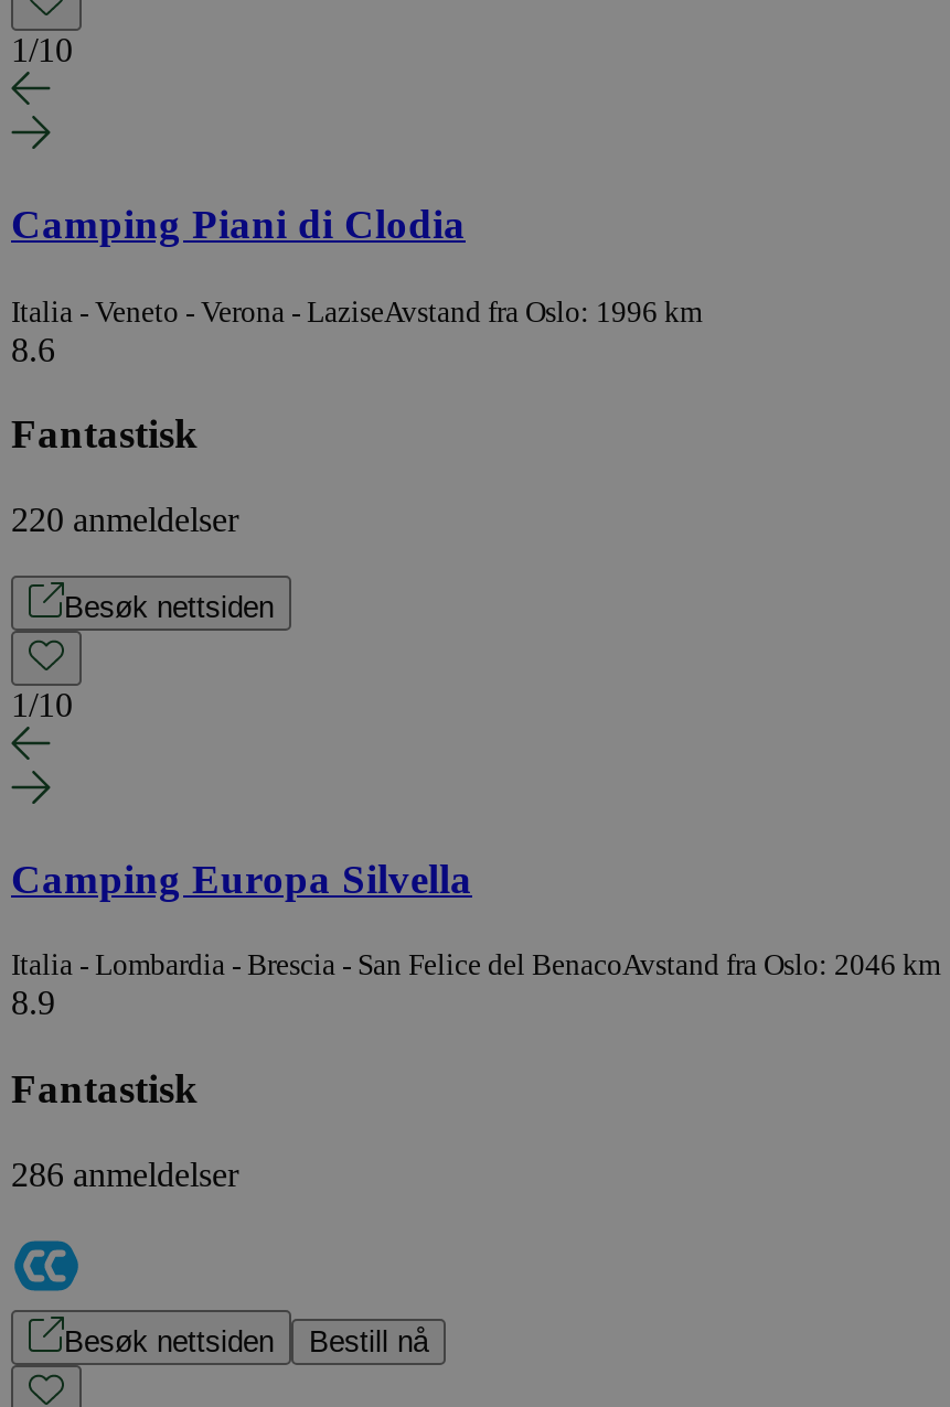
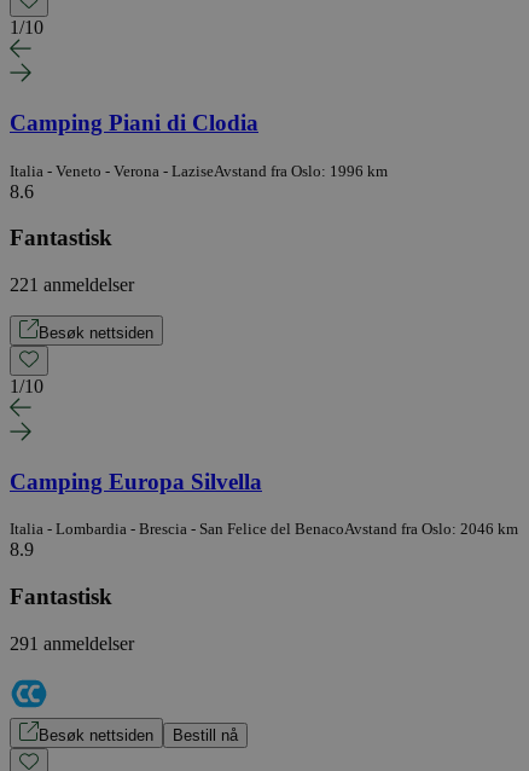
[11,501,238,538] 220 anmeldelser -> [10,274,134,295] 221 anmeldelser
[11,1155,238,1193] 286 anmeldelser -> [10,633,134,654] 291 anmeldelser

